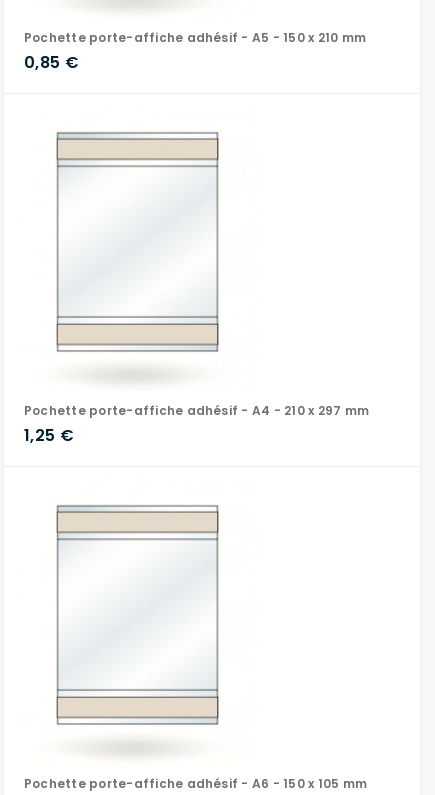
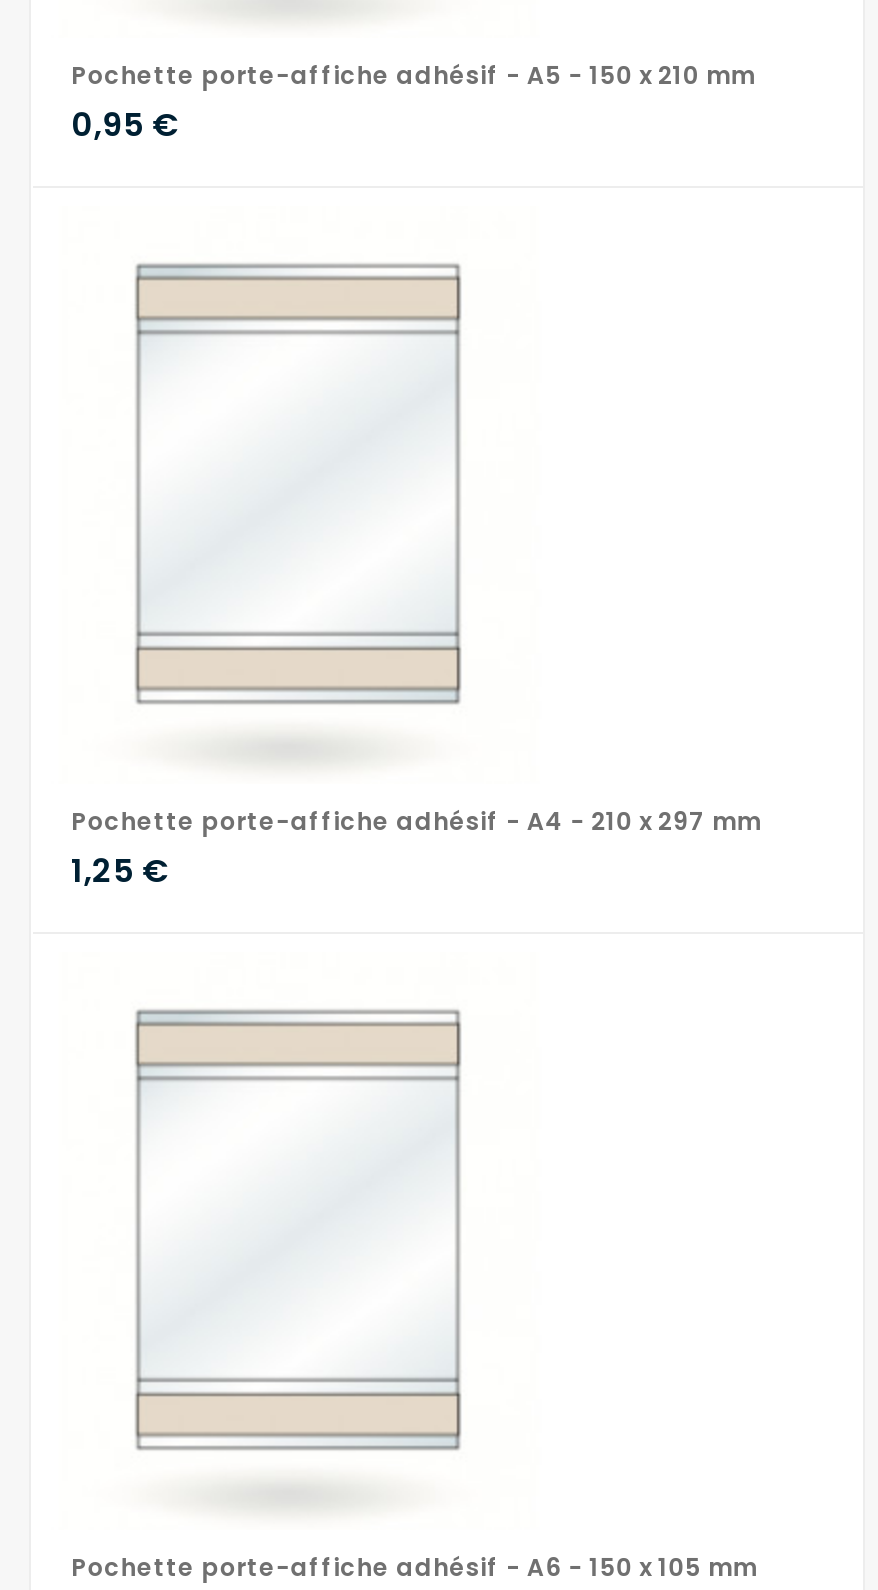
[24,51,79,74] 0,85 € -> [71,101,181,147] 0,95 €

